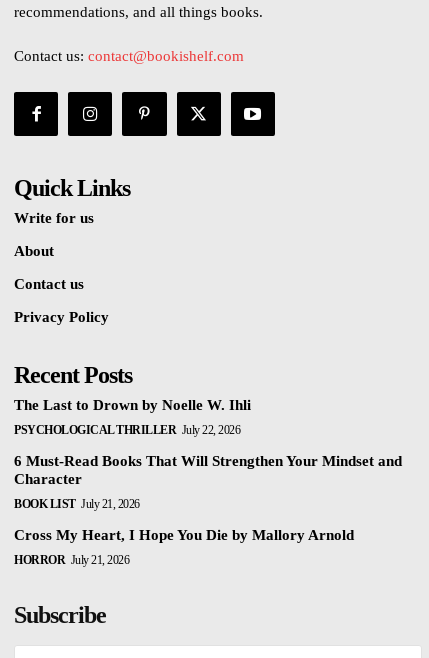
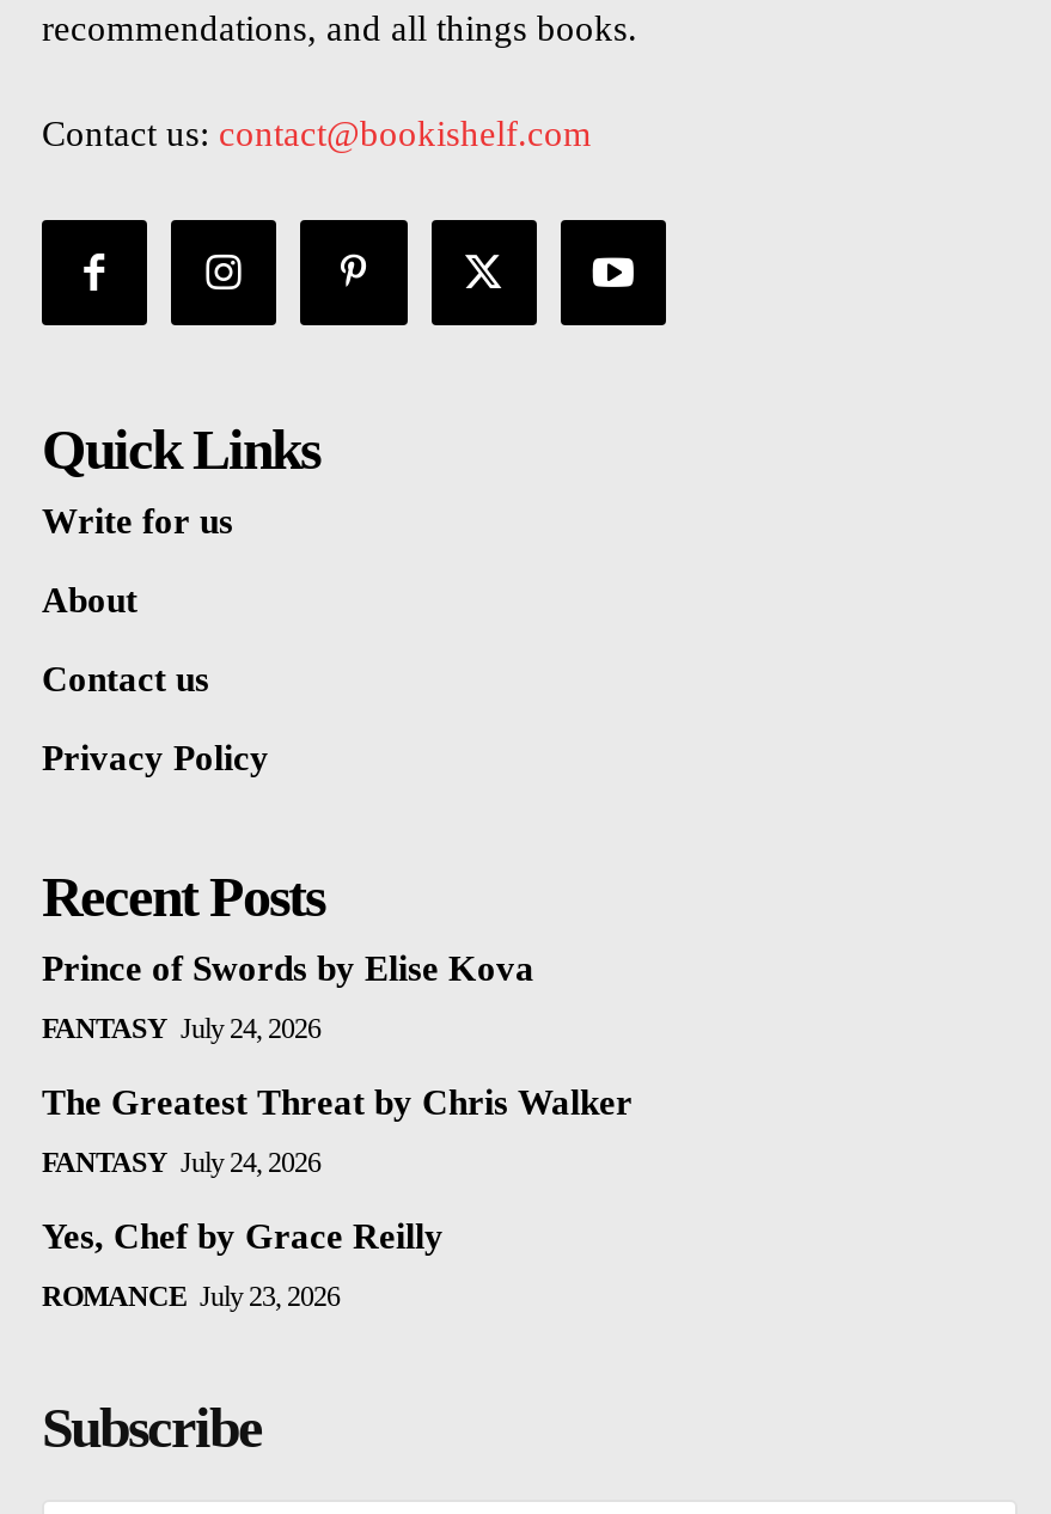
[14,397,251,413] The Last to Drown by Noelle W. Ihli -> [42,950,534,989] Prince of Swords by Elise Kova
[14,423,240,437] PSYCHOLOGICAL THRILLER July 22, 2026 -> [42,1013,320,1046] FANTASY July 24, 2026
[14,453,402,487] 6 Must-Read Books That Will Strengthen Your Mindset and | Character -> [42,1084,633,1123] The Greatest Threat by Chris Walker
[14,497,139,511] BOOK LIST July 21, 2026 -> [42,1147,320,1180] FANTASY July 24, 2026
[14,527,354,543] Cross My Heart, I Hope You Die by Mallory Arnold -> [42,1218,444,1257] Yes, Chef by Grace Reilly
[14,553,129,567] HORROR July 21, 2026 -> [42,1281,340,1314] ROMANCE July 23, 2026

